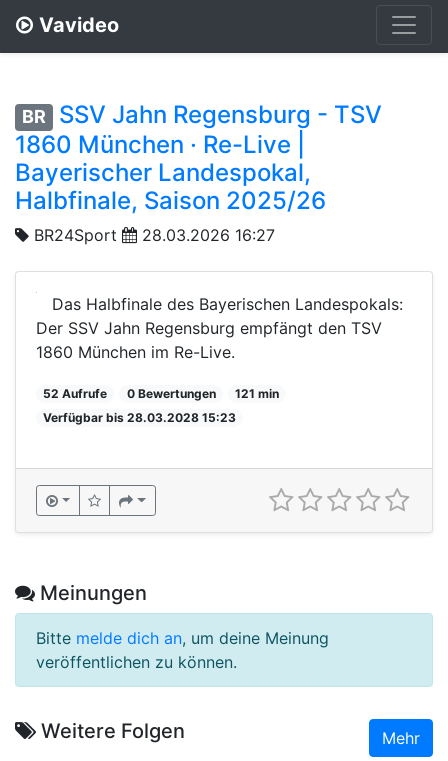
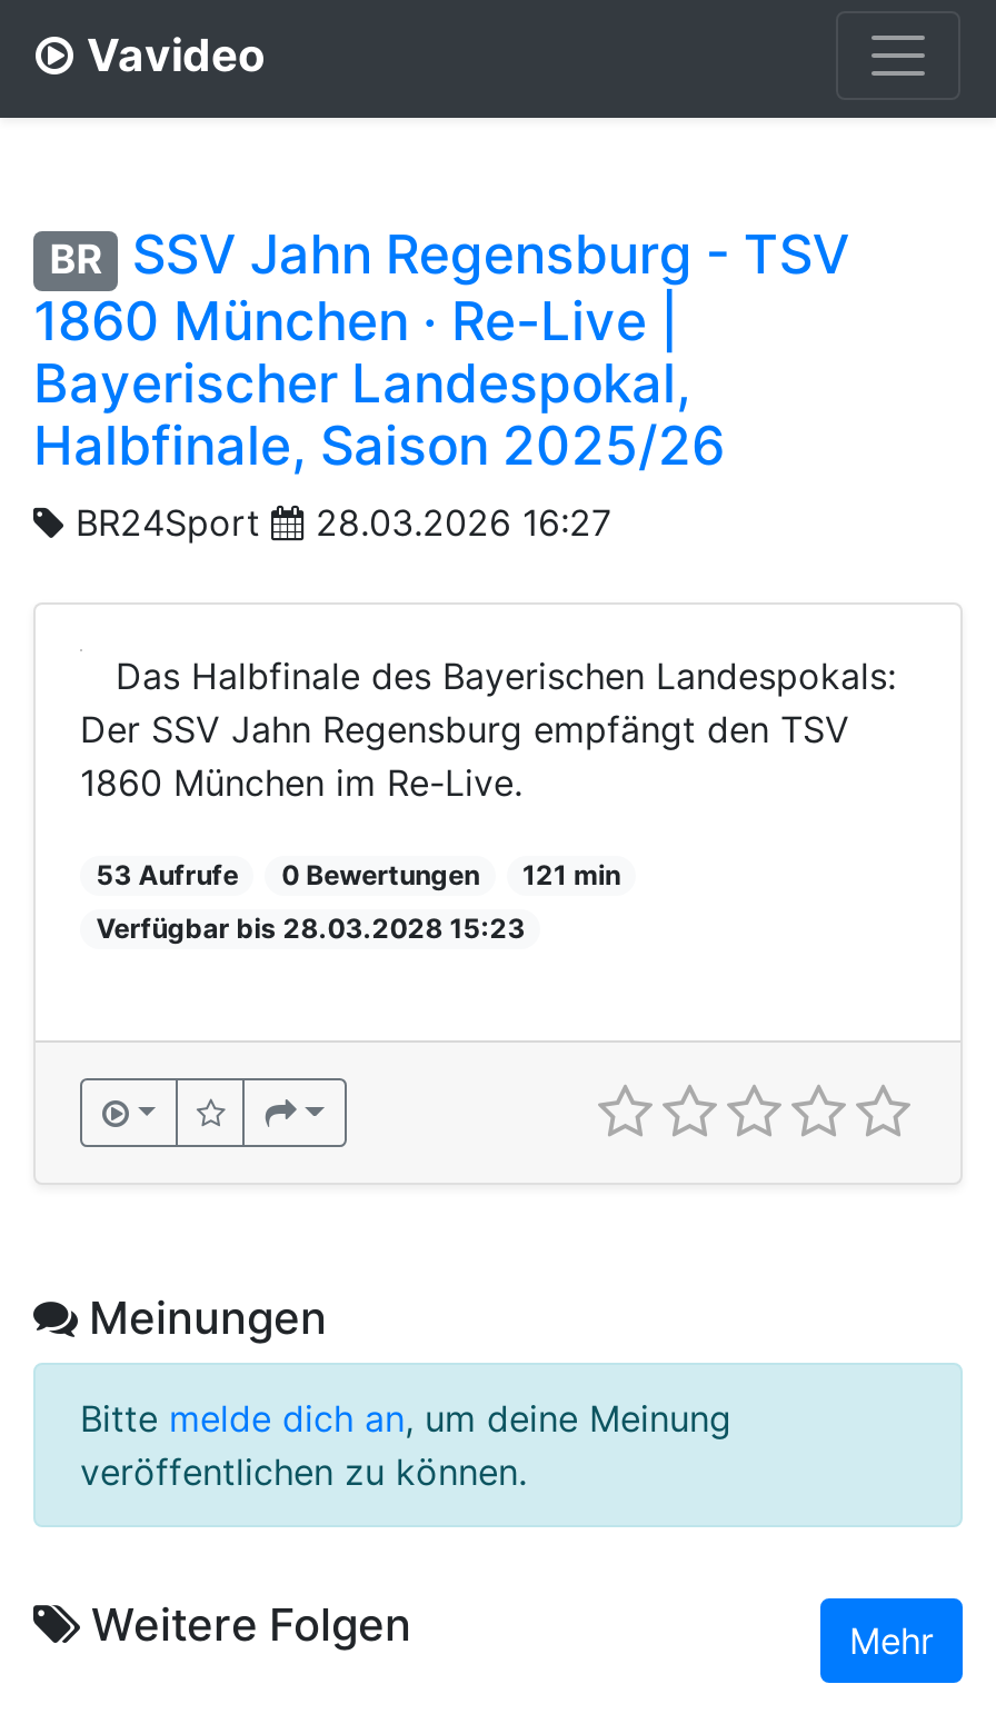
[43,385,107,400] 52 Aufrufe -> [96,857,238,890] 53 Aufrufe

